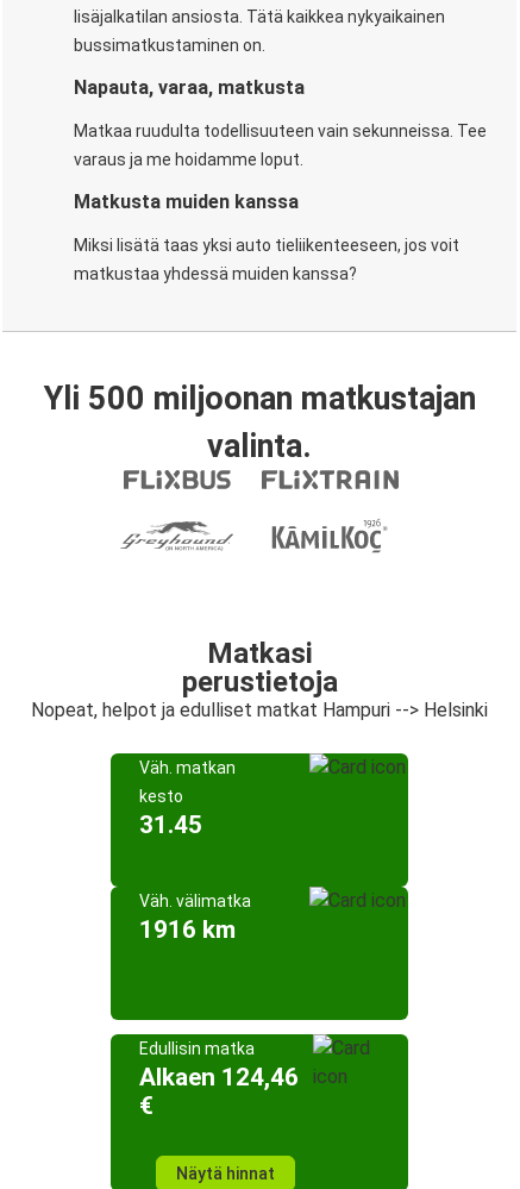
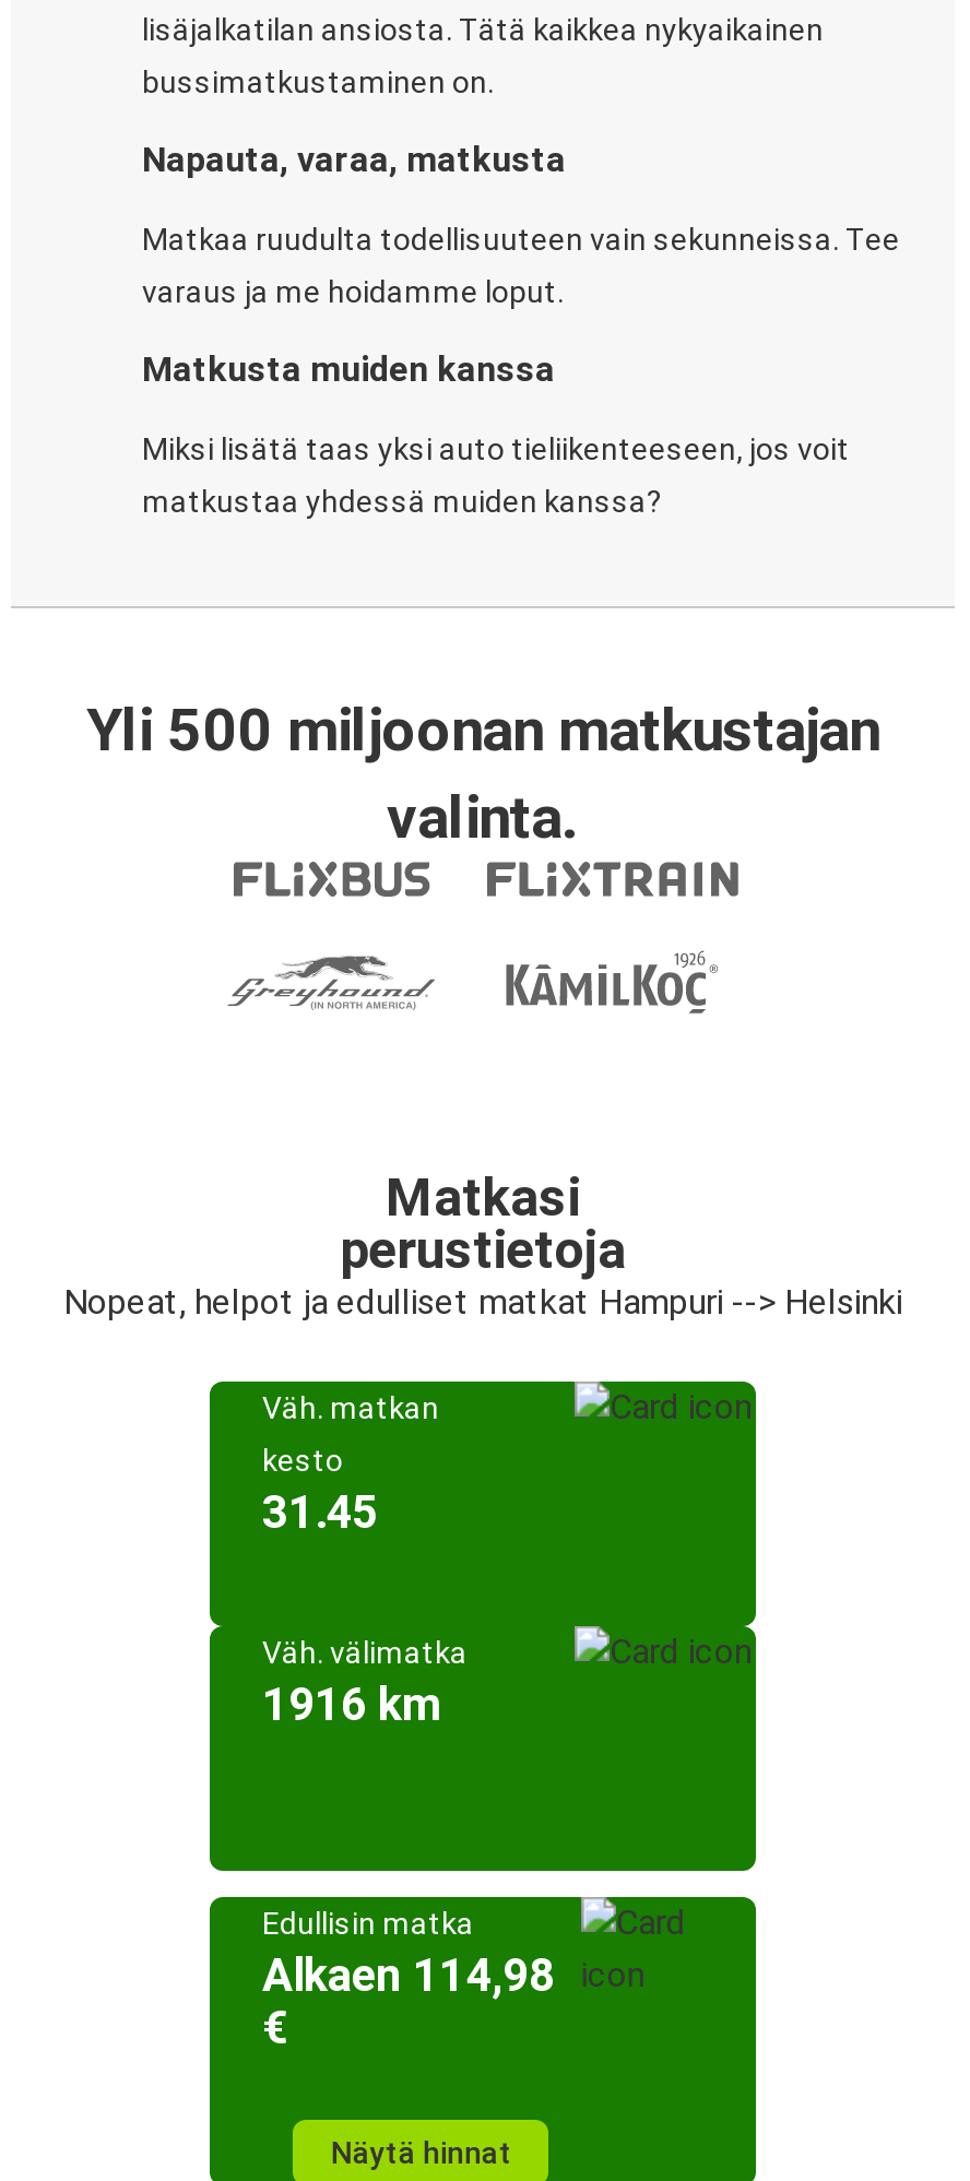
[139,1063,299,1091] Alkaen 124,46 -> [262,1949,555,2002] Alkaen 114,98

